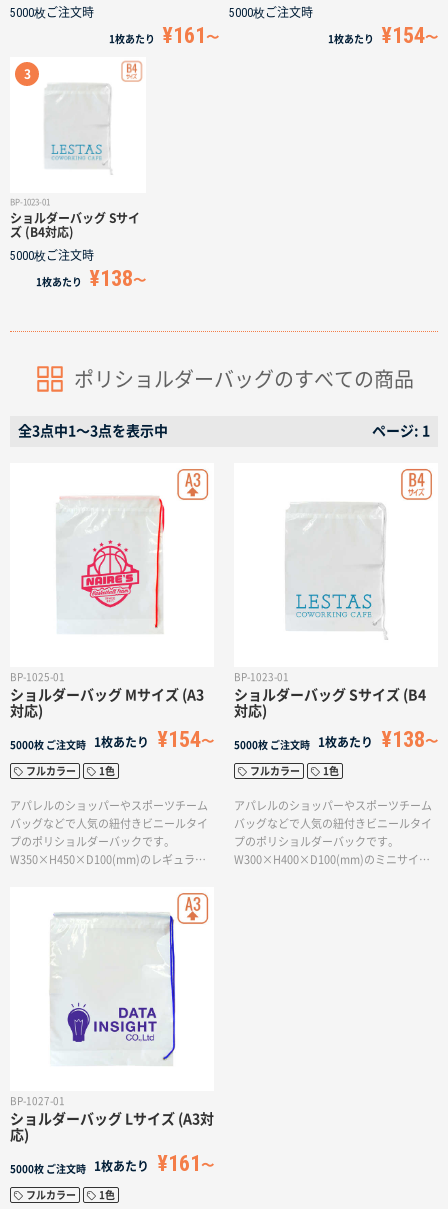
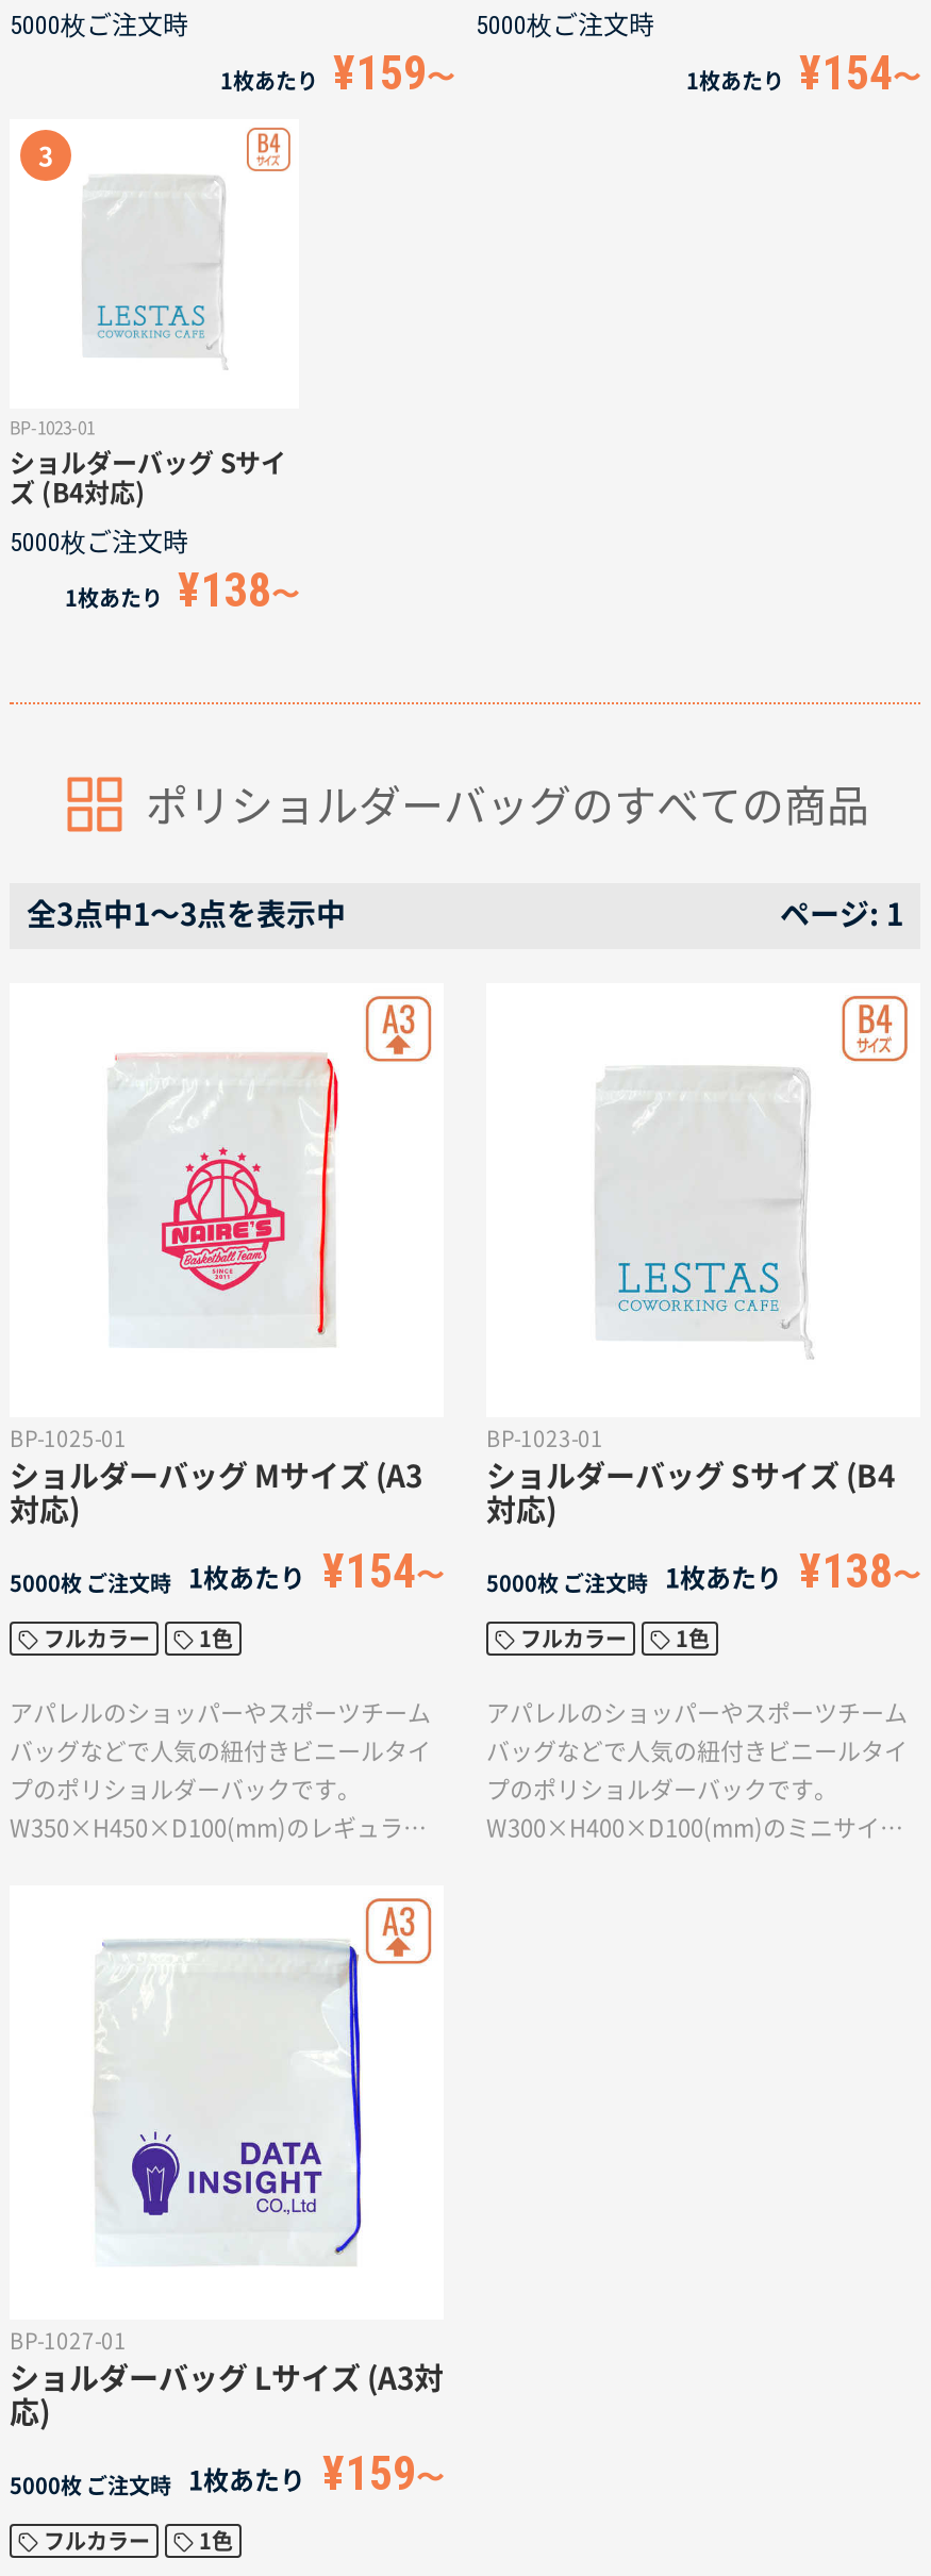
[109,23,206,48] 1枚あたり ¥161 -> [220,47,427,100] 1枚あたり ¥159
[10,1151,201,1176] 5000枚 ご注文時 1枚あたり ¥161 -> [10,2447,416,2501] 5000枚 ご注文時 1枚あたり ¥159

